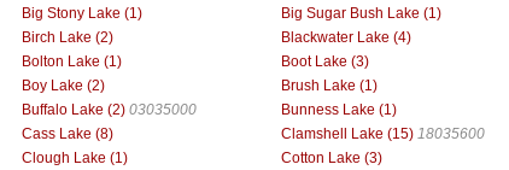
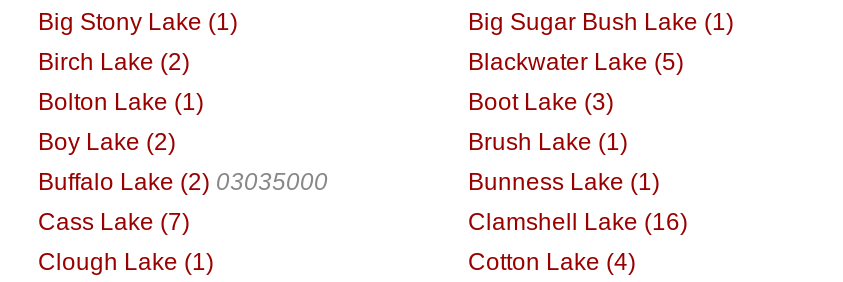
[281,28,411,45] Blackwater Lake (4) -> [468,47,684,75] Blackwater Lake (5)
[22,125,485,142] Cass Lake (8) | Clamshell Lake (15) 18035600 -> [38,207,688,235] Cass Lake (7) | Clamshell Lake (16)
[281,149,382,166] Cotton Lake (3) -> [468,247,636,275] Cotton Lake (4)

